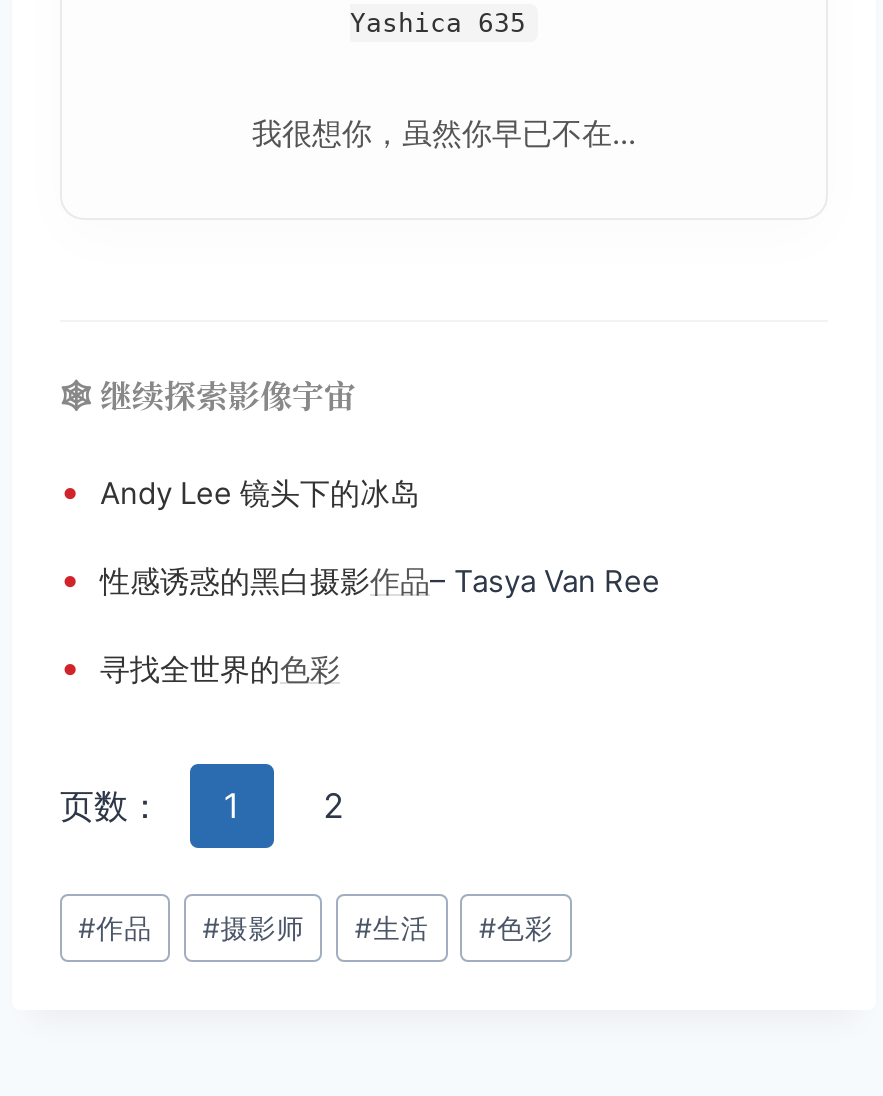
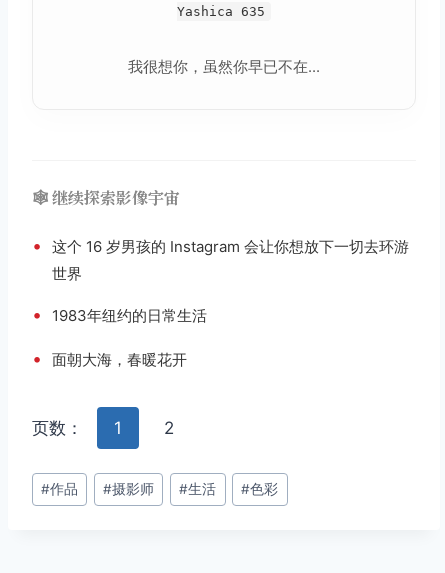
[60,470,420,512] • Andy Lee 镜头下的冰岛 -> [32,235,409,283] • 这个 16 岁男孩的 Instagram 会让你想放下一切去环游 | 世界
[60,558,660,600] • 性感诱惑的黑白摄影作品– Tasya Van Ree -> [32,304,207,325] • 1983年纽约的日常生活
[60,646,340,688] • 寻找全世界的色彩 -> [32,348,187,369] • 面朝大海，春暖花开

